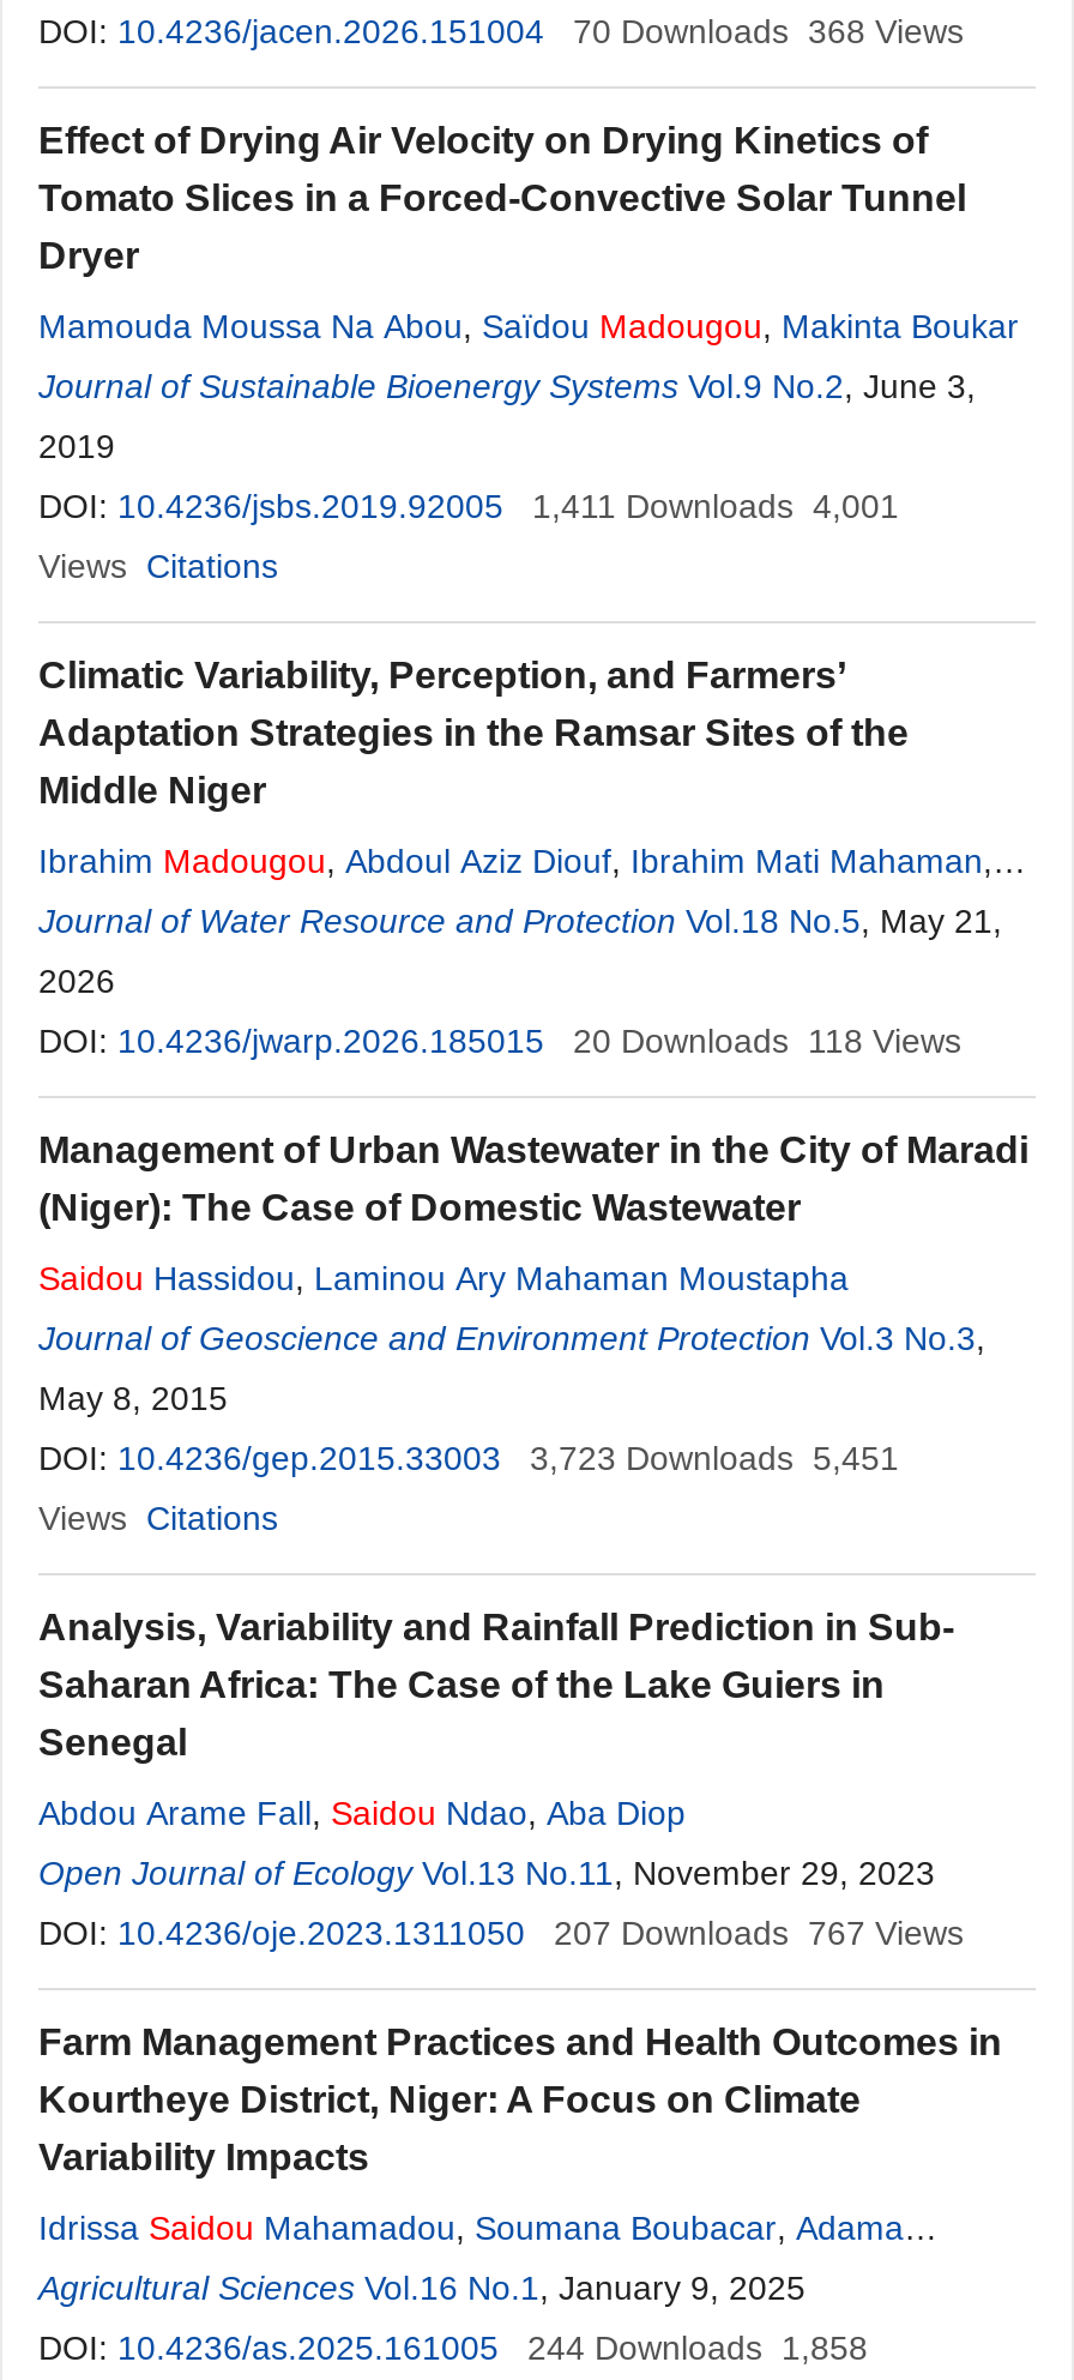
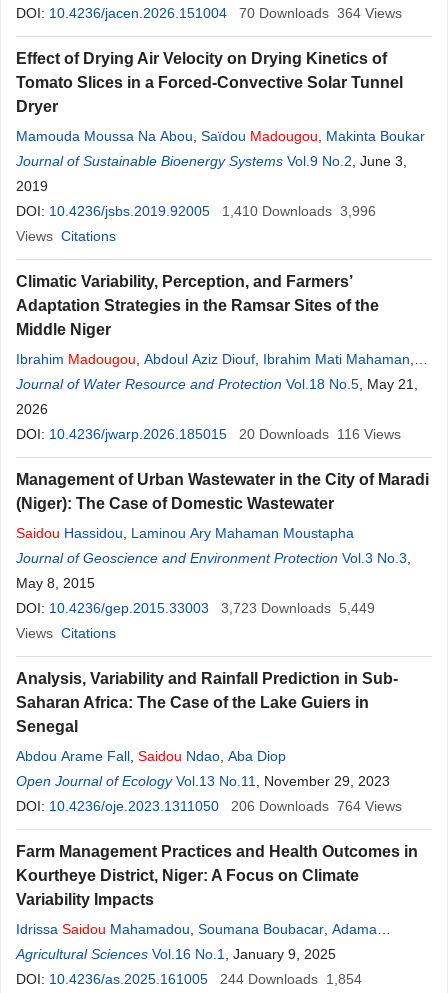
[573,12,964,50] 70 Downloads 368 Views -> [239,5,402,21] 70 Downloads 364 Views
[38,487,899,525] DOI: 10.4236/jsbs.2019.92005 1,411 Downloads 4,001 -> [16,203,376,219] DOI: 10.4236/jsbs.2019.92005 1,410 Downloads 3,996
[573,1022,961,1060] 20 Downloads 118 Views -> [239,426,401,442] 20 Downloads 116 Views
[38,1439,899,1477] DOI: 10.4236/gep.2015.33003 3,723 Downloads 5,451 -> [16,600,375,616] DOI: 10.4236/gep.2015.33003 3,723 Downloads 5,449
[554,1914,964,1952] 207 Downloads 767 Views -> [231,798,402,814] 206 Downloads 764 Views
[38,2328,868,2367] DOI: 10.4236/as.2025.161005 244 Downloads 1,858 -> [16,971,362,987] DOI: 10.4236/as.2025.161005 244 Downloads 1,854

